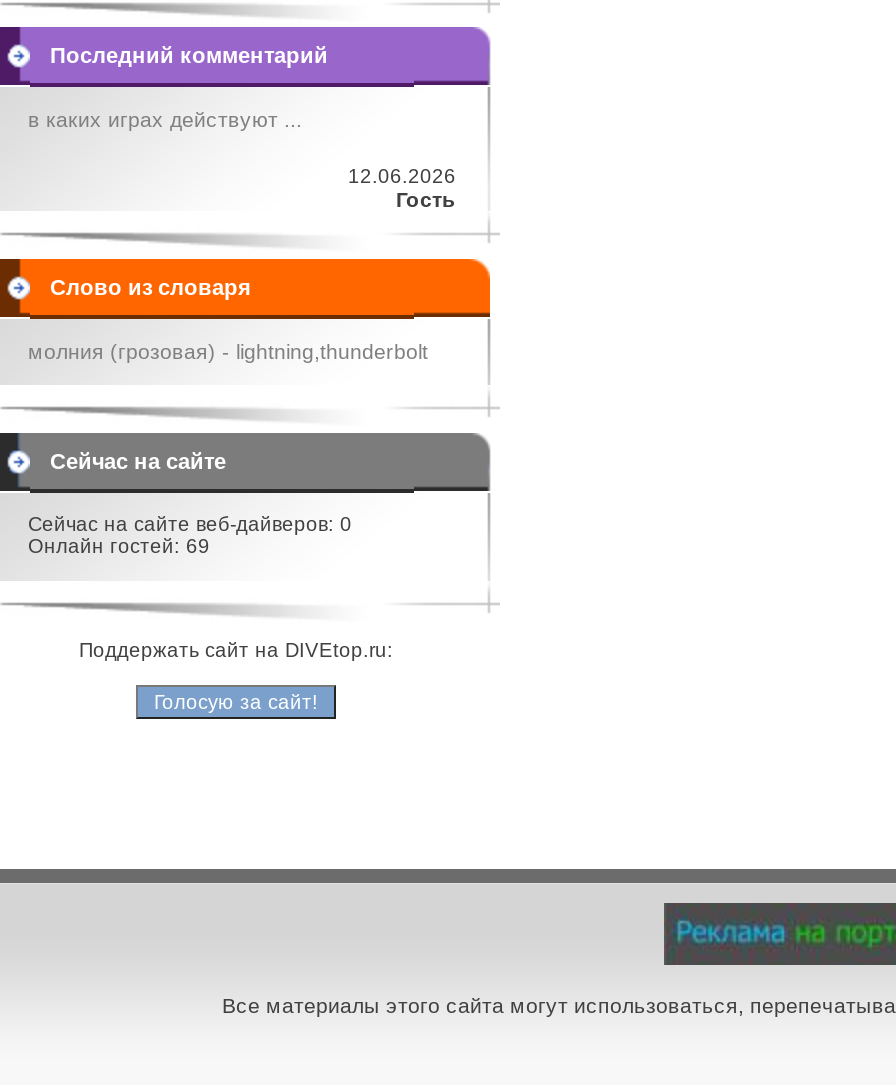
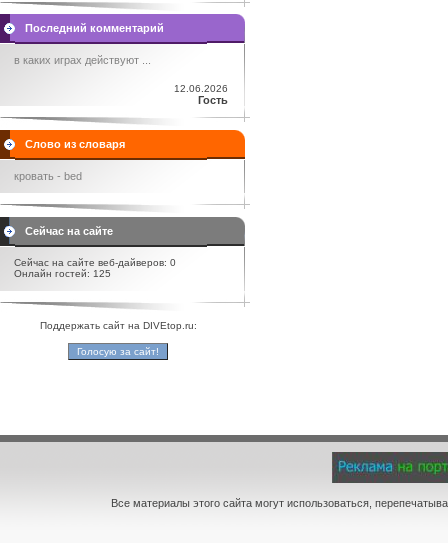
[28,339,428,363] молния (грозовая) - lightning,thunderbolt -> [14,170,82,182] кровать - bed
[28,535,210,557] Онлайн гостей: 69 -> [14,268,111,279] Онлайн гостей: 125

